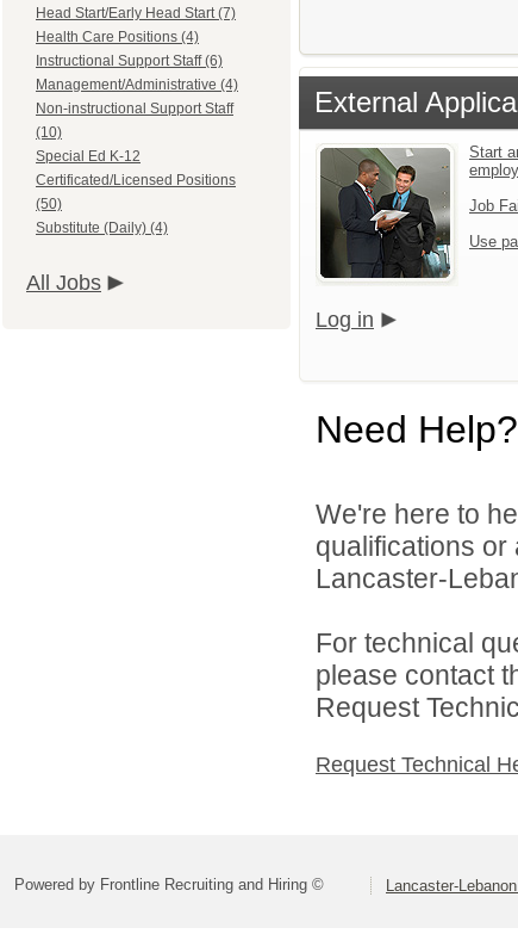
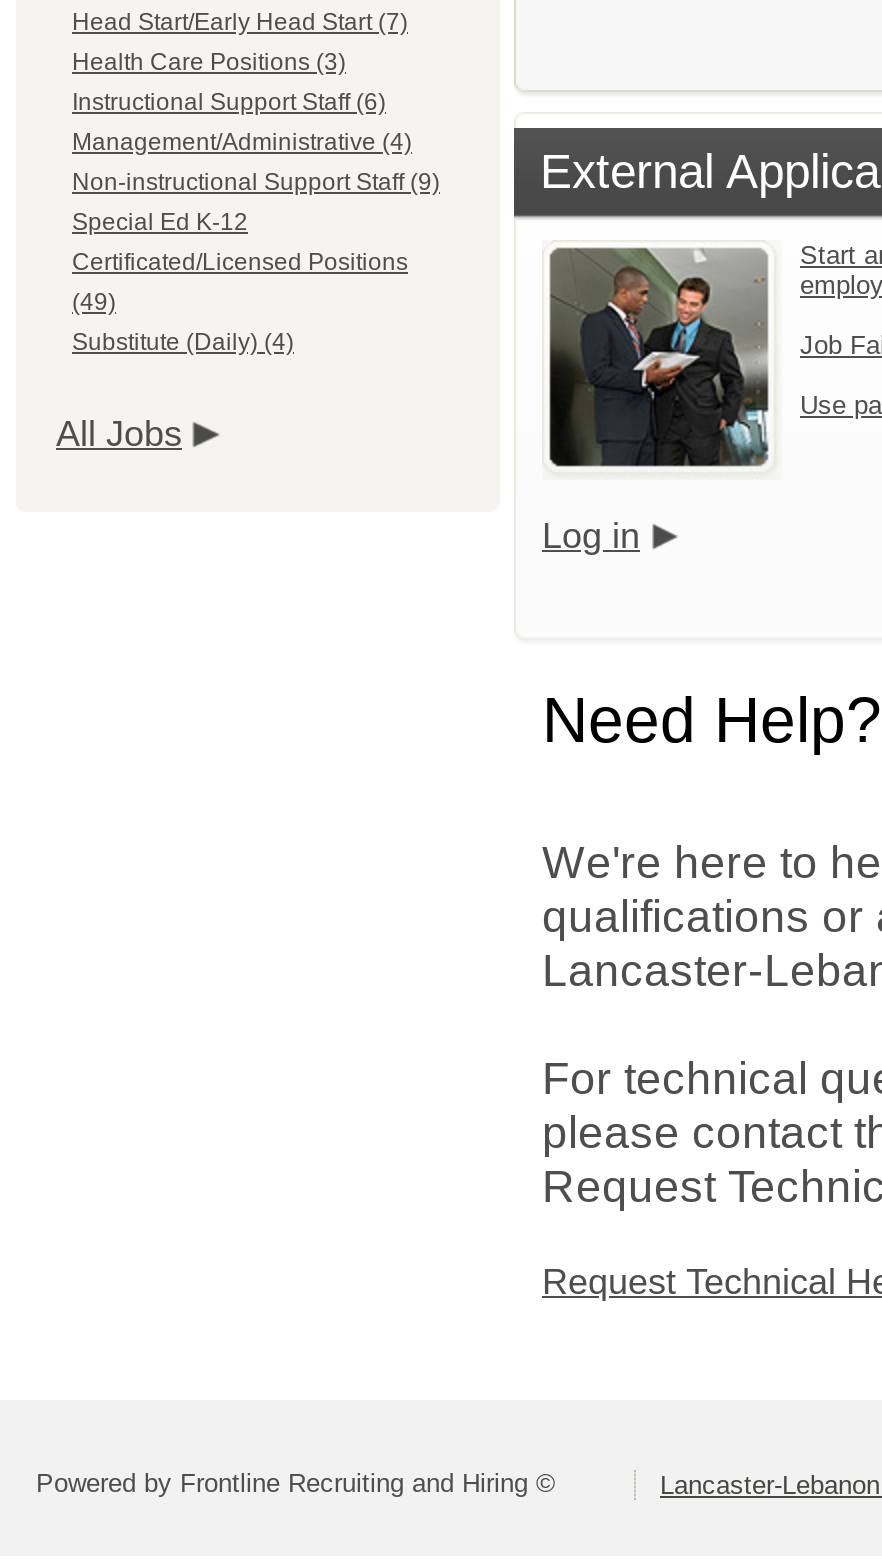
[36,29,199,45] Health Care Positions (4) -> [72,48,346,76] Health Care Positions (3)
[36,100,233,141] Non-instructional Support Staff | (10) -> [72,168,440,196] Non-instructional Support Staff (9)
moved [36,148,236,188] -> [72,208,408,276]: Special Ed K-12 | Certificated/Licensed Positions
[36,196,62,212] (50) -> [72,288,116,316] (49)
moved [26,219,168,295] -> [56,328,294,454]: Substitute (Daily) (4) | All Jobs

